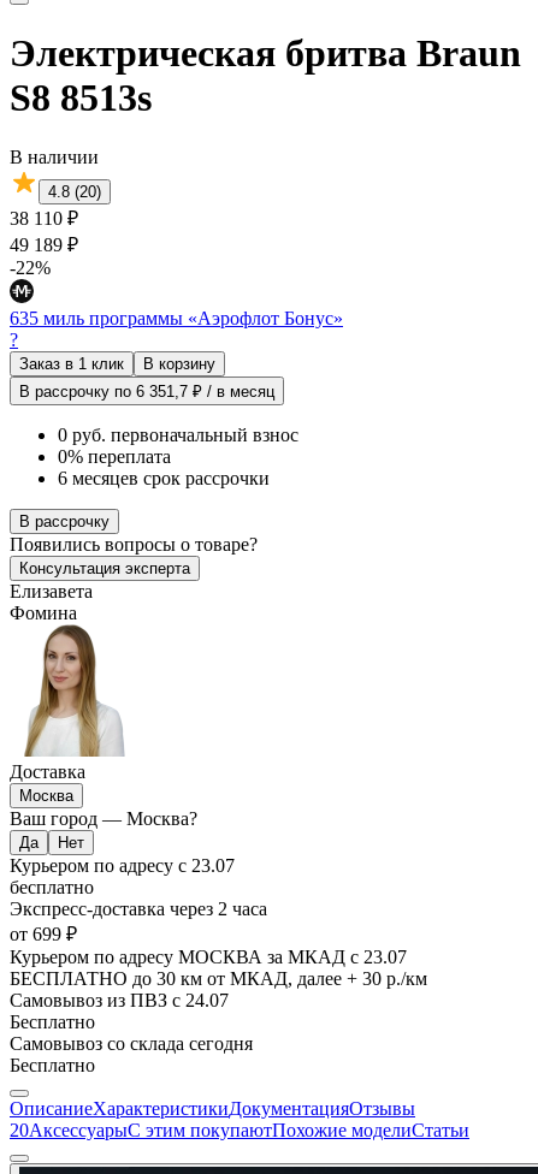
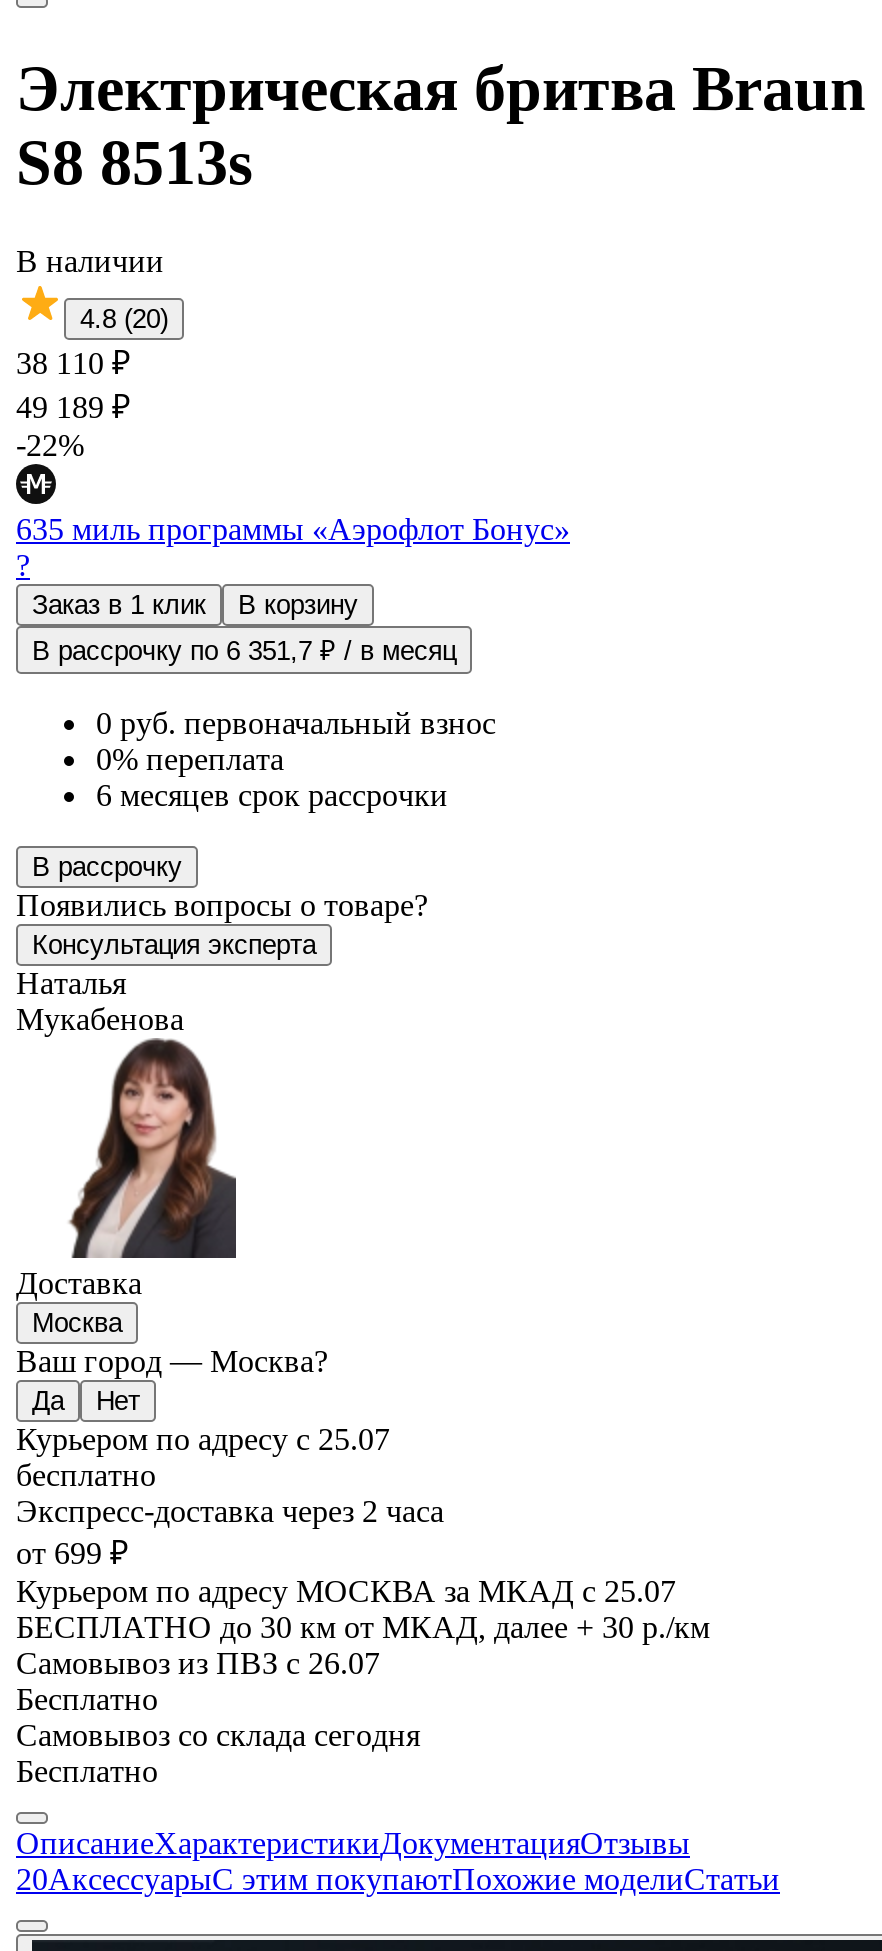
[10,581,93,623] Елизавета | Фомина -> [16,965,184,1035] Наталья | Мукабенова
[23,632,142,758] [image] -> [42,1050,238,1260] [image]
[10,855,235,875] Курьером по адресу с 23.07 -> [16,1421,390,1455] Курьером по адресу с 25.07
[10,946,407,967] Курьером по адресу МОСКВА за МКАД с 23.07 -> [16,1573,676,1607] Курьером по адресу МОСКВА за МКАД с 25.07
[10,990,229,1010] Самовывоз из ПВЗ с 24.07 -> [16,1645,380,1679] Самовывоз из ПВЗ с 26.07

